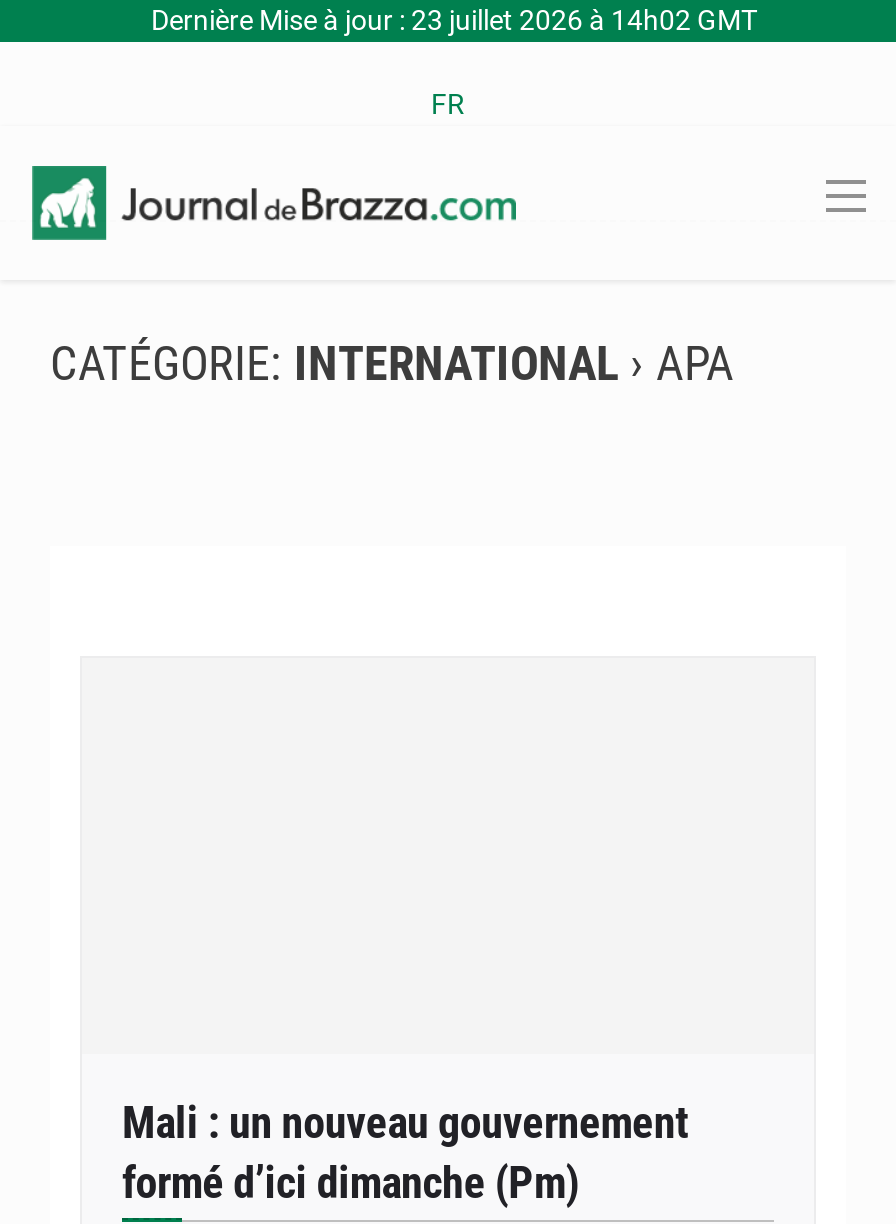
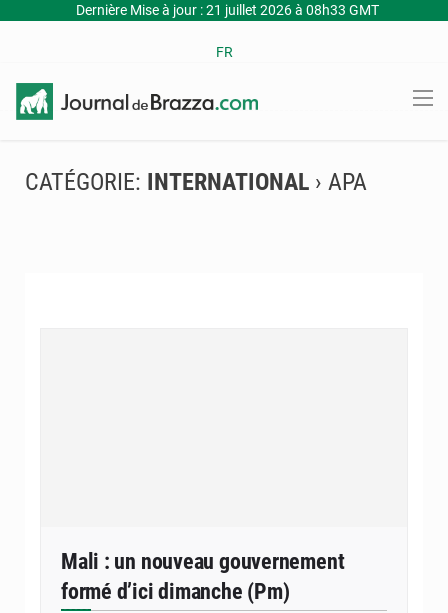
[145,4,757,36] Dernière Mise à jour : 23 juillet 2026 à 14h02 GMT -> [72,2,378,18] Dernière Mise à jour : 21 juillet 2026 à 08h33 GMT

